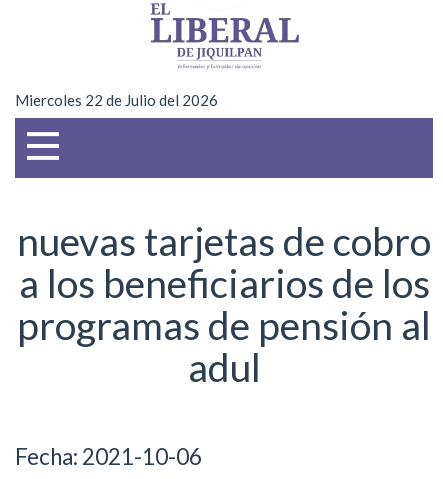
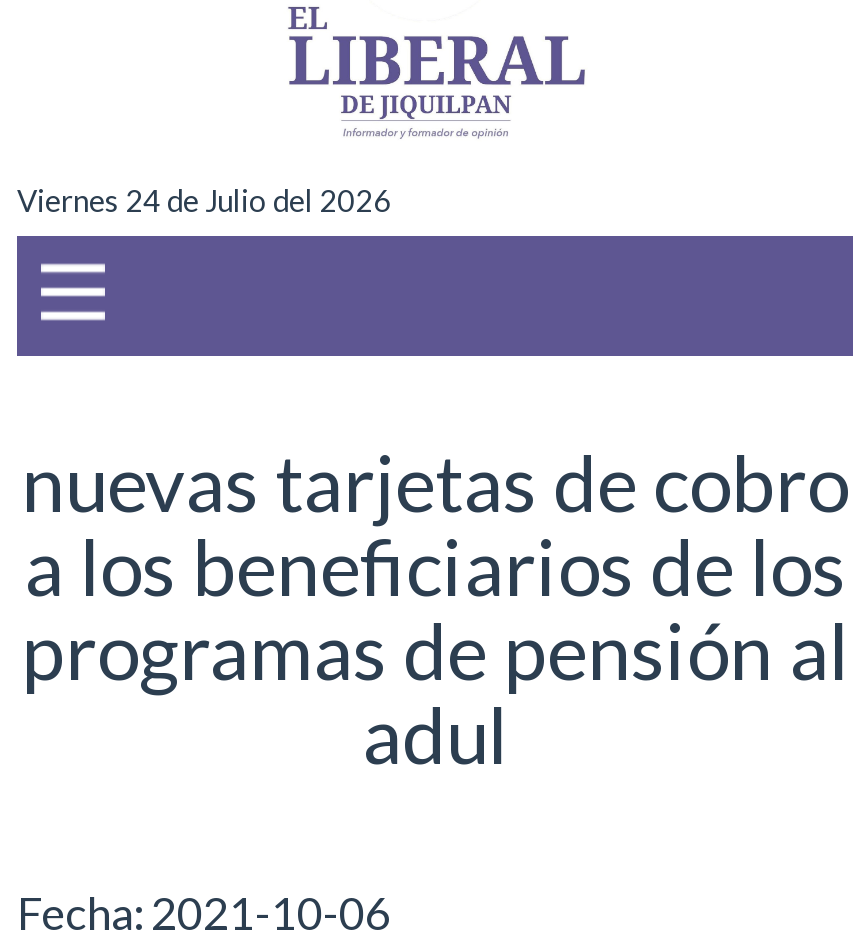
[15,90,218,108] Miercoles 22 de Julio del 2026 -> [17,181,391,217] Viernes 24 de Julio del 2026

